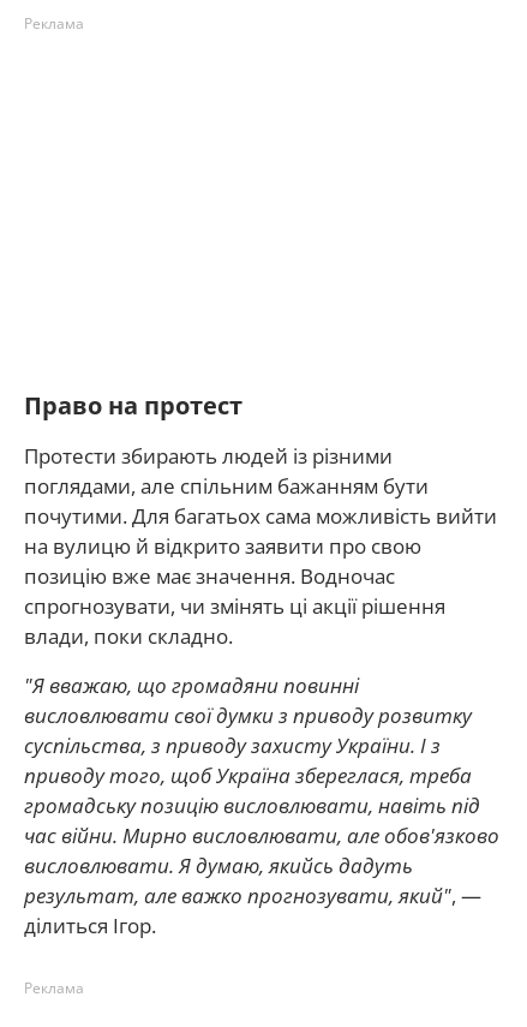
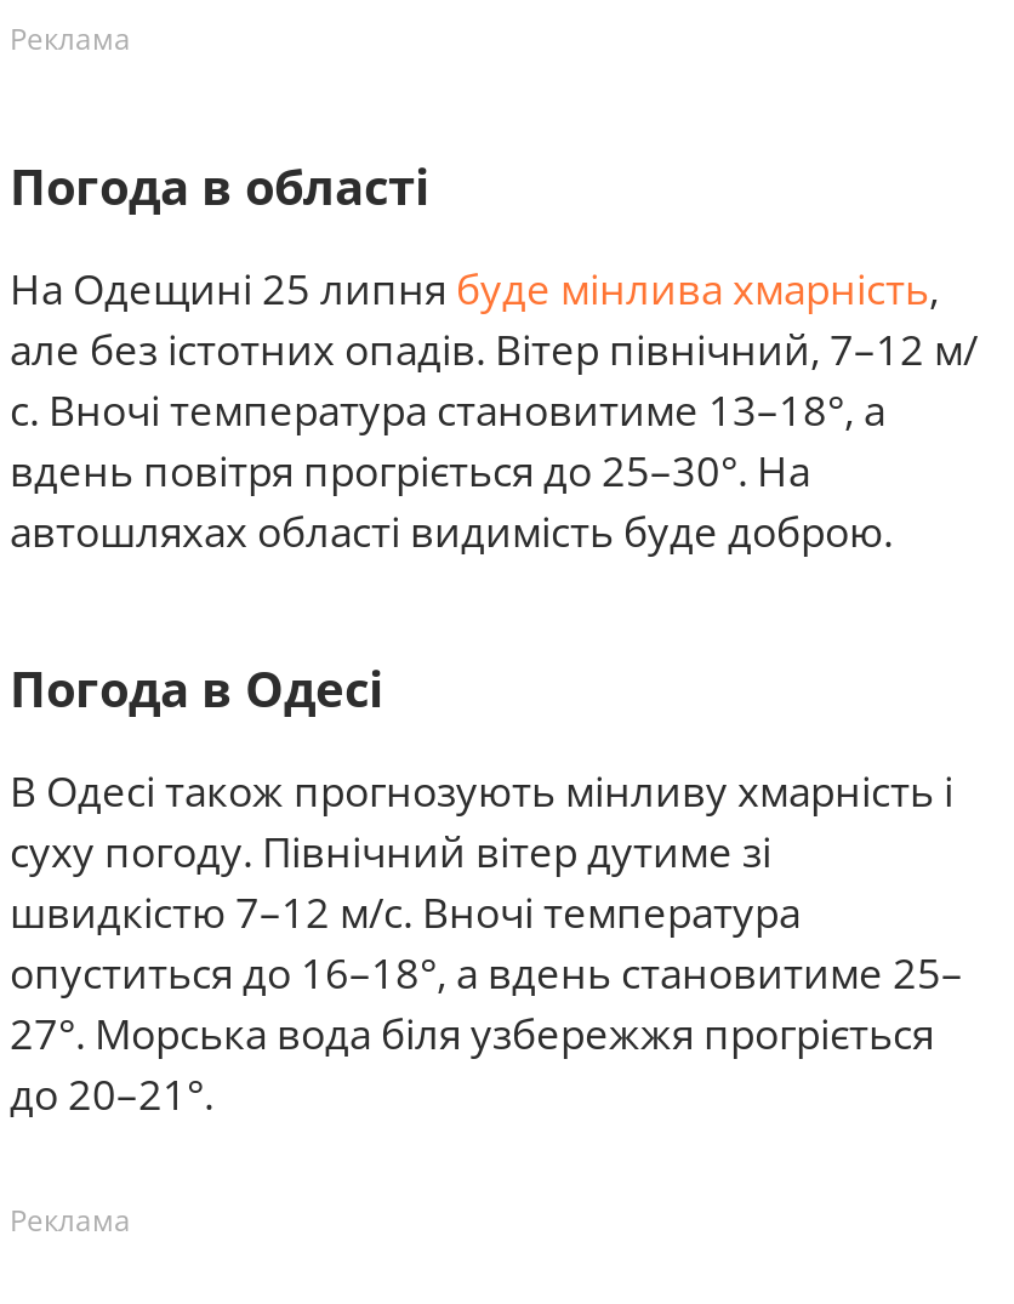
[24,389,499,939] Право на протест | Протести збирають людей із різними | поглядами, але спільним бажанням бути | почутими. Для багатьох сама можливість вийти | на вулицю й відкрито заявити про свою | позицію вже має значення. Водночас | спрогнозувати, чи змінять ці акції рішення | влади, поки складно. | "Я вважаю, що громадяни повинні | висловлювати свої думки з приводу розвитку | суспільства, з приводу захисту України. І з | приводу того, щоб Україна збереглася, треба | громадську позицію висловлювати, навіть під | час війни. Мирно висловлювати, але обов'язково | висловлювати. Я думаю, якийсь дадуть | результат, але важко прогнозувати, який", — | ділиться Ігор. -> [10,153,978,1121] Погода в області | На Одещині 25 липня буде мінлива хмарність, | але без істотних опадів. Вітер північний, 7–12 м/ | с. Вночі температура становитиме 13–18°, а | вдень повітря прогріється до 25–30°. На | автошляхах області видимість буде доброю. | Погода в Одесі | В Одесі також прогнозують мінливу хмарність і | суху погоду. Північний вітер дутиме зі | швидкістю 7–12 м/с. Вночі температура | опуститься до 16–18°, а вдень становитиме 25– | 27°. Морська вода біля узбережжя прогріється | до 20–21°.

